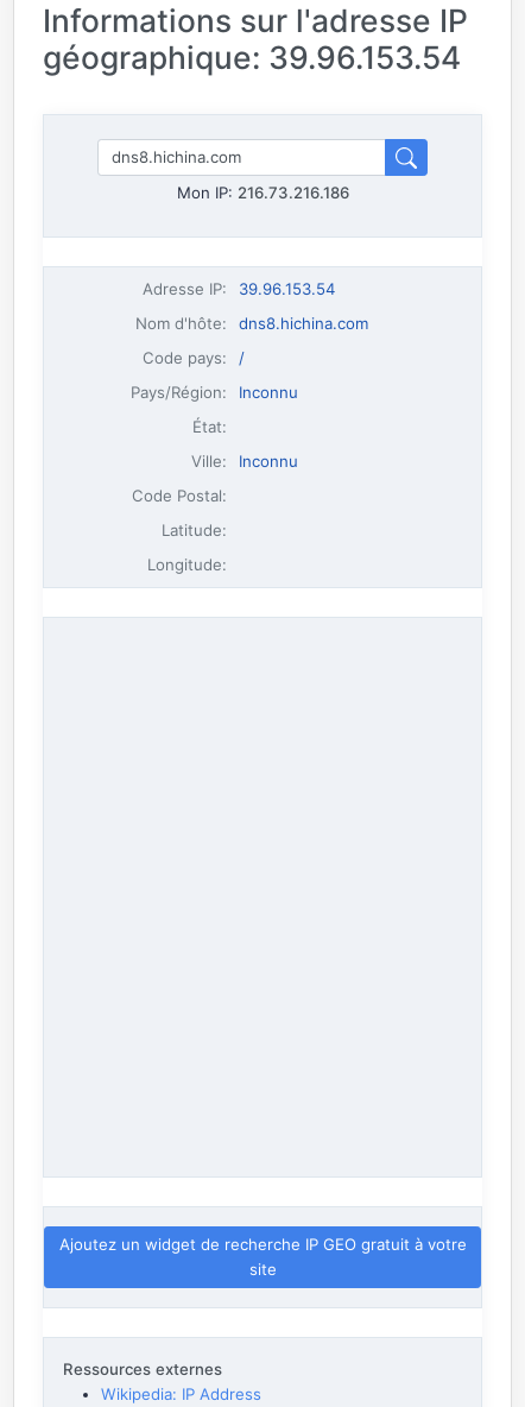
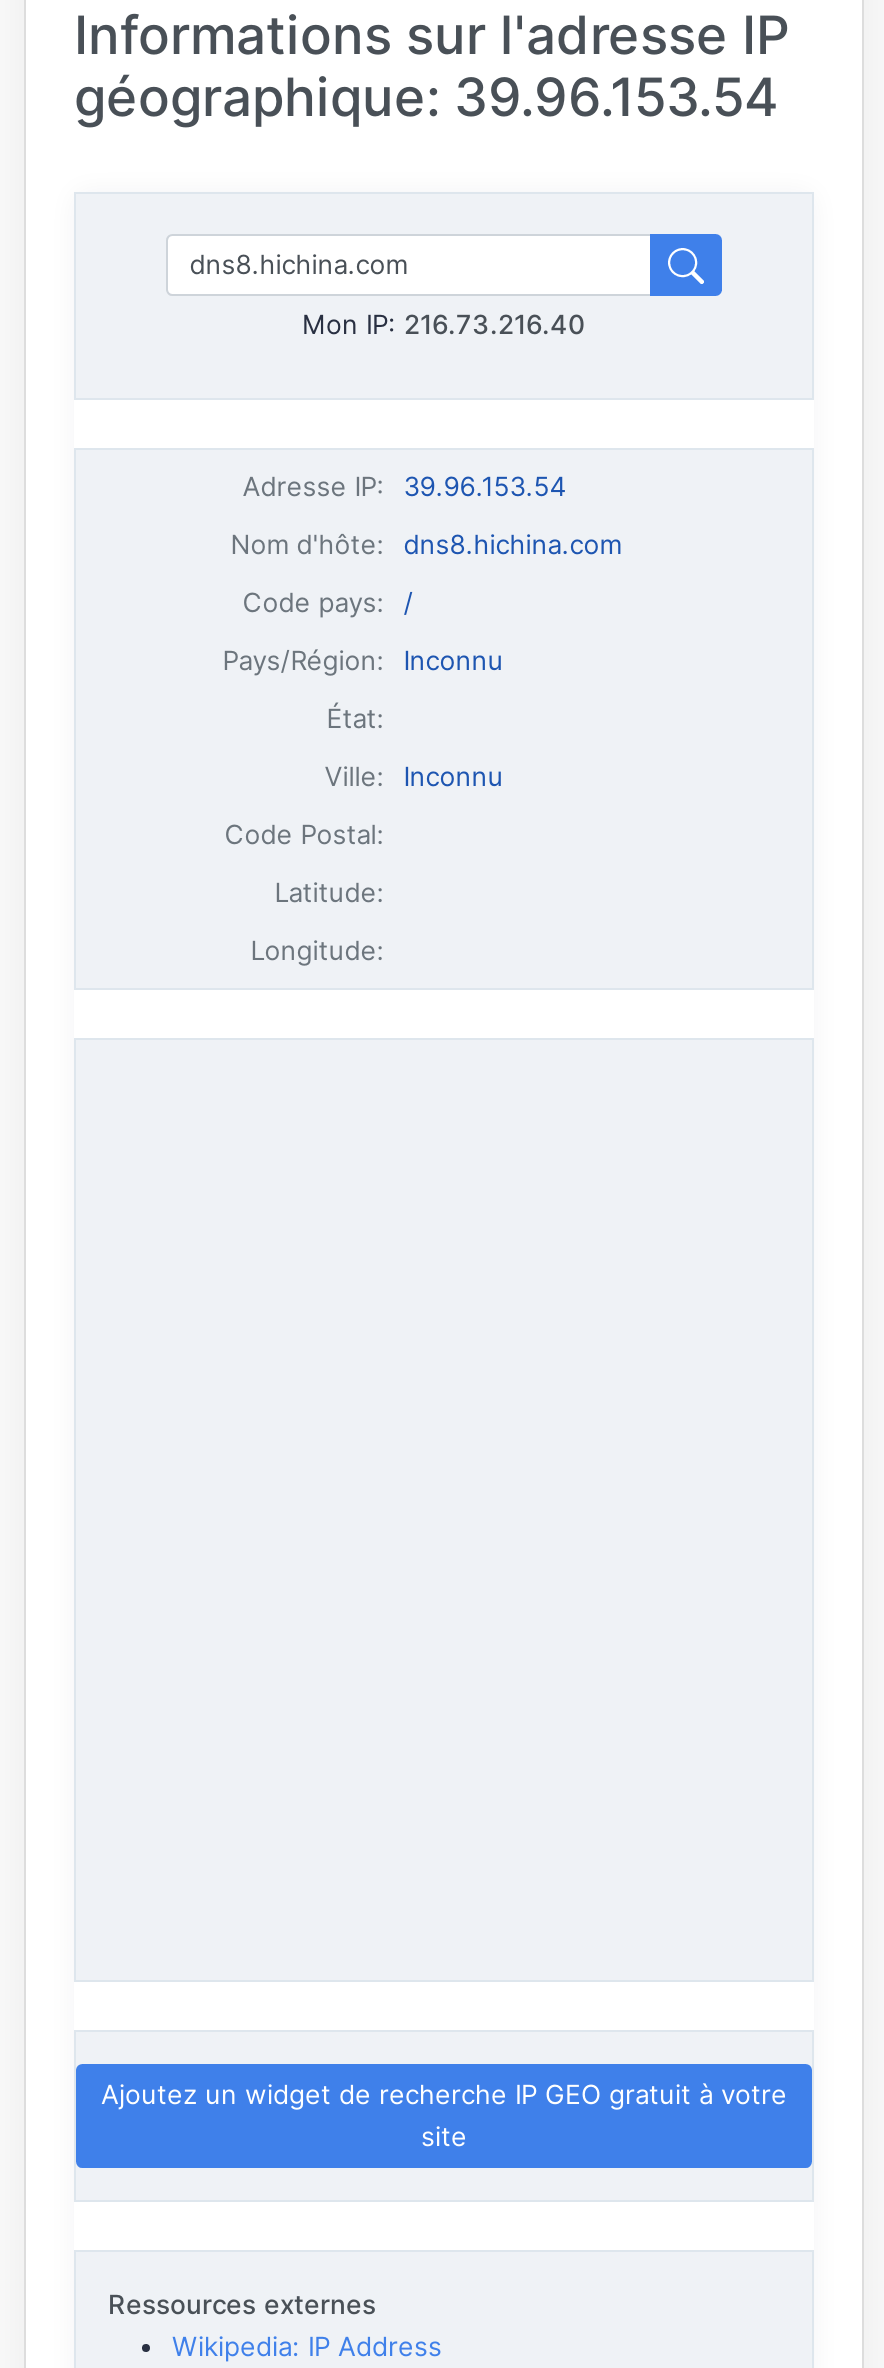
[176,183,349,202] Mon IP: 216.73.216.186 -> [302,308,586,340] Mon IP: 216.73.216.40

